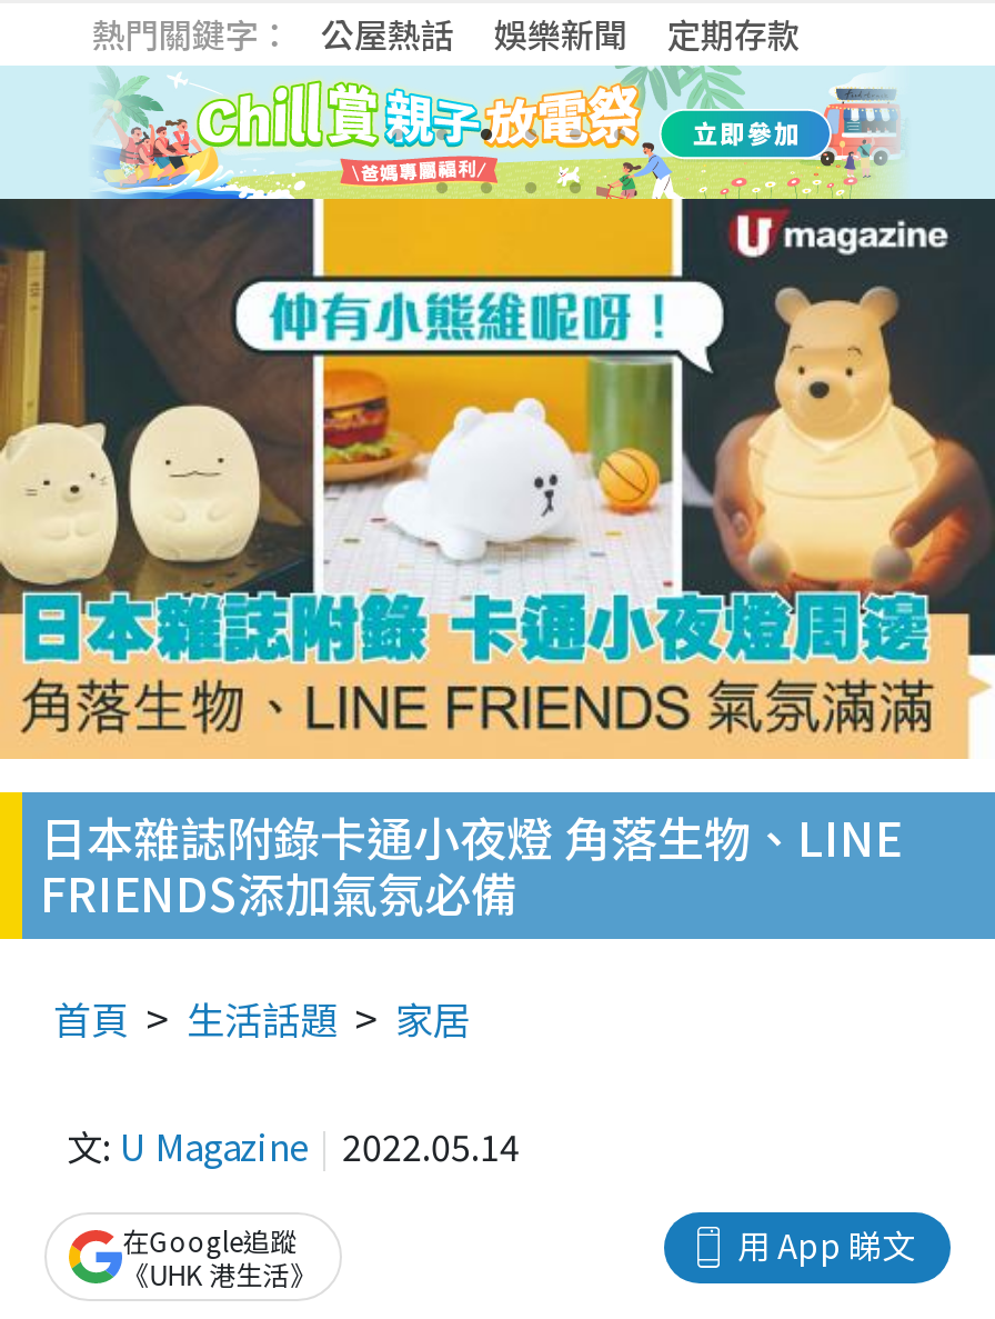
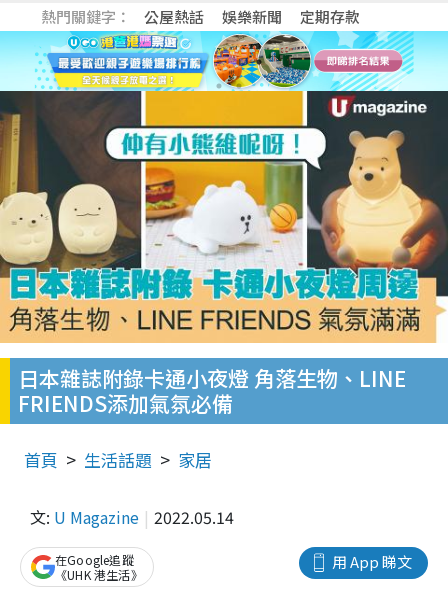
[7,66,988,201] [image] -> [3,31,445,92] [image]

